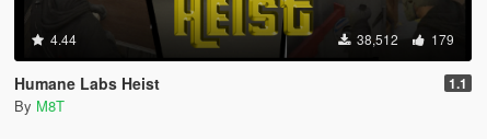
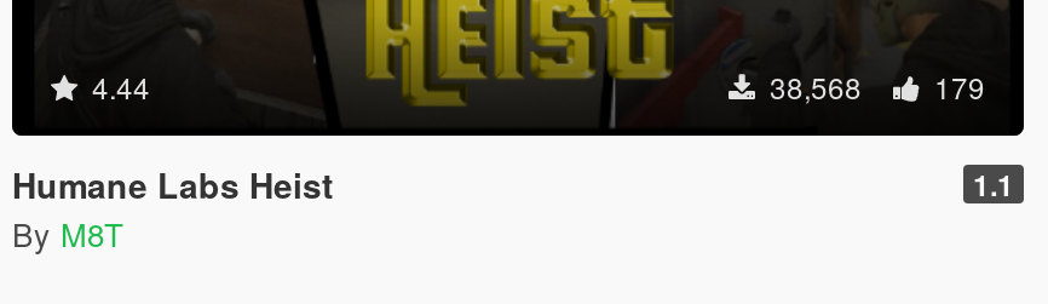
[353,29,454,48] 38,512 179 -> [762,65,985,106] 38,568 179

